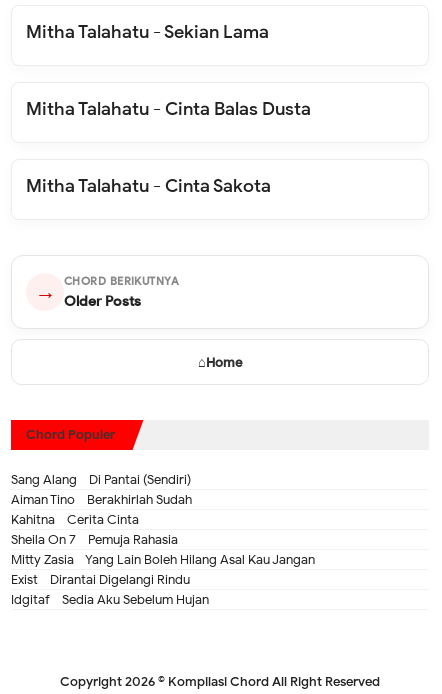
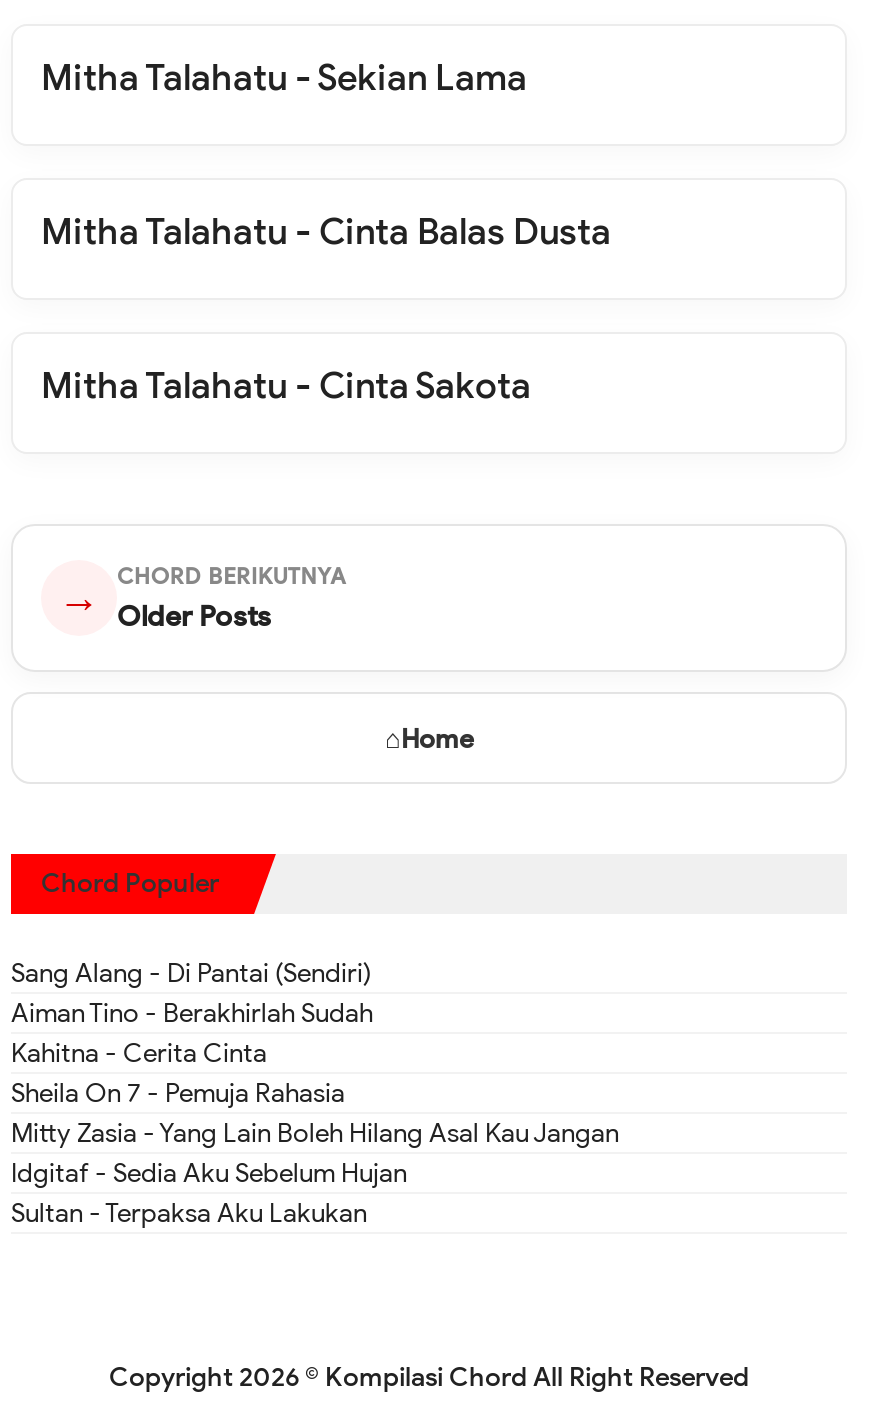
[11,571,190,588] Exist - Dirantai Digelangi Rindu -> none
moved [11,591,209,608] -> [11,1156,407,1190]: Idgitaf - Sedia Aku Sebelum Hujan
none -> [11,1196,367,1230] Sultan - Terpaksa Aku Lakukan

